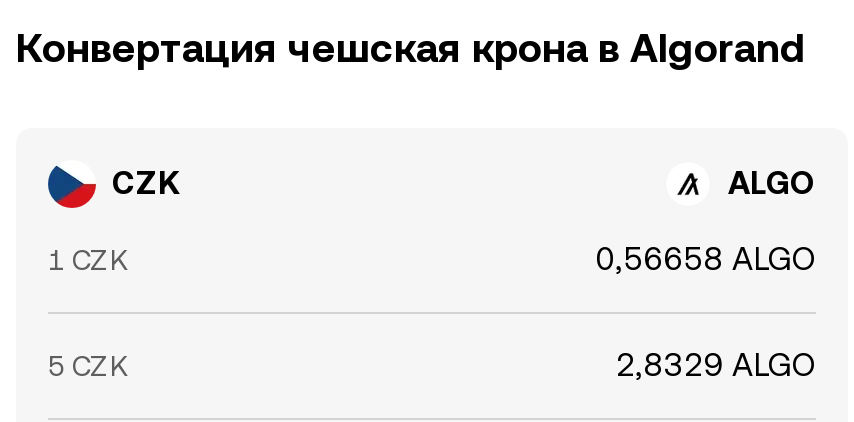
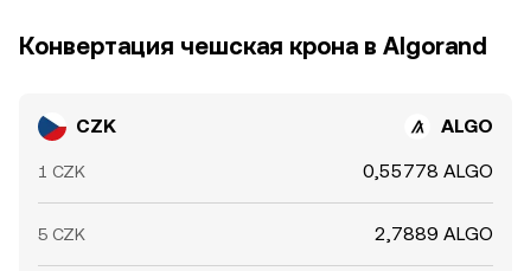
[596,240,816,278] 0,56658 ALGO -> [363,160,493,182] 0,55778 ALGO
[616,346,816,384] 2,8329 ALGO -> [375,222,493,245] 2,7889 ALGO

